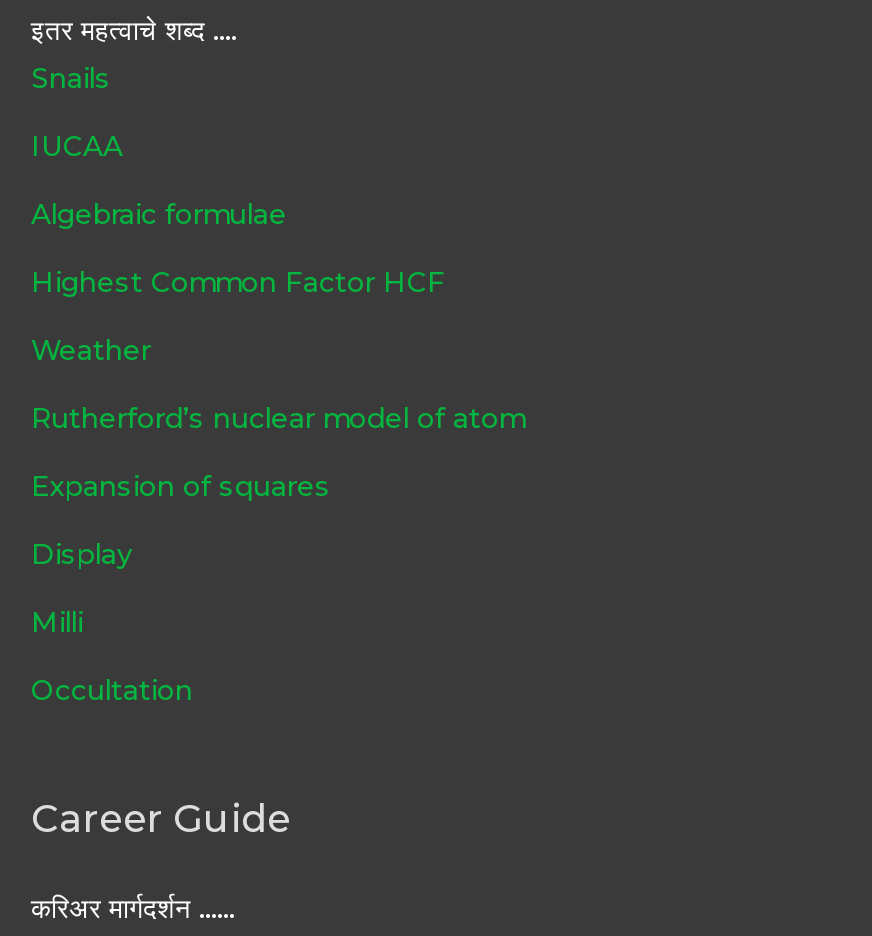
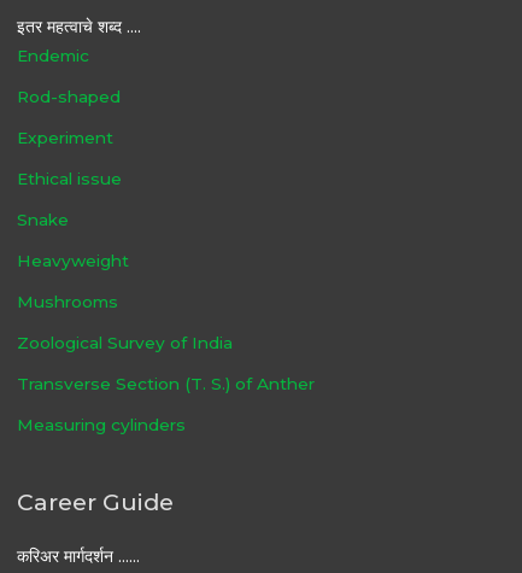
[31,61,111,93] Snails -> [17,45,89,65] Endemic
[31,129,123,161] IUCAA -> [17,86,121,106] Rod-shaped
[31,197,287,229] Algebraic formulae -> [17,127,113,147] Experiment
[31,265,445,297] Highest Common Factor HCF -> [17,168,122,188] Ethical issue
[31,333,151,365] Weather -> [17,209,69,229] Snake
[31,401,525,433] Rutherford’s nuclear model of atom -> [17,250,129,270] Heavyweight
[31,469,331,501] Expansion of squares -> [17,291,118,311] Mushrooms
[31,537,133,569] Display -> [17,332,233,352] Zoological Survey of India
[31,605,83,637] Milli -> [17,373,315,393] Transverse Section (T. S.) of Anther
[31,673,193,705] Occultation -> [17,414,186,434] Measuring cylinders

